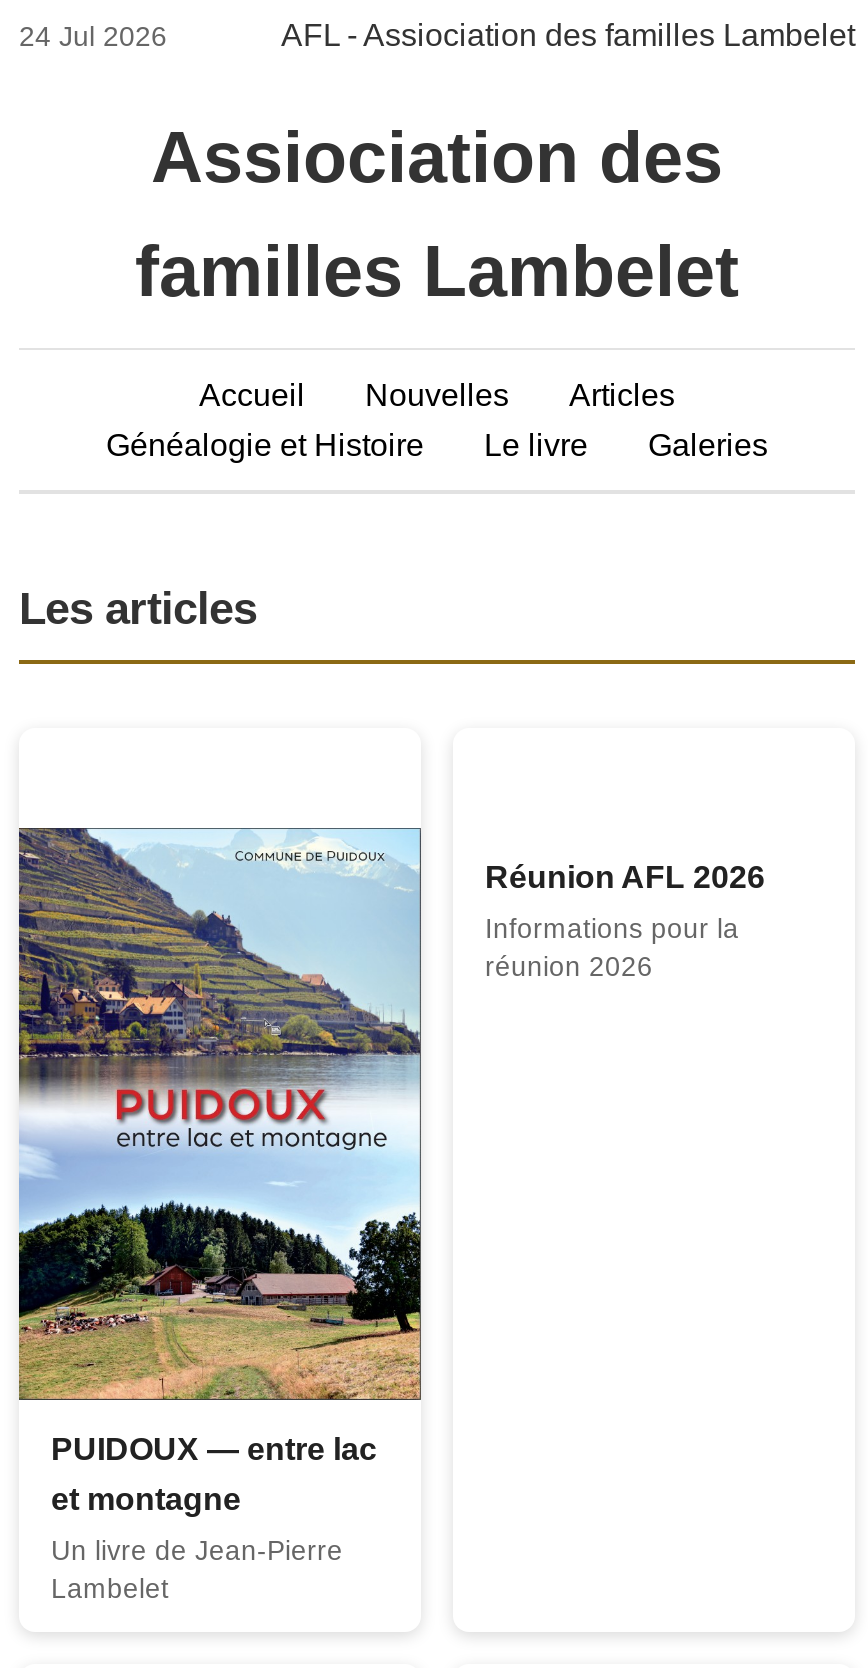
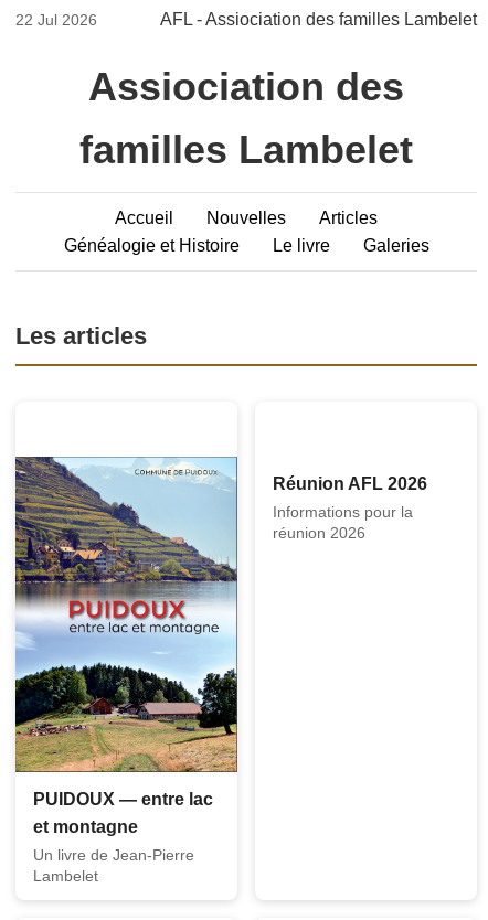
[19,19,167,51] 24 Jul 2026 -> [15,10,97,28] 22 Jul 2026

